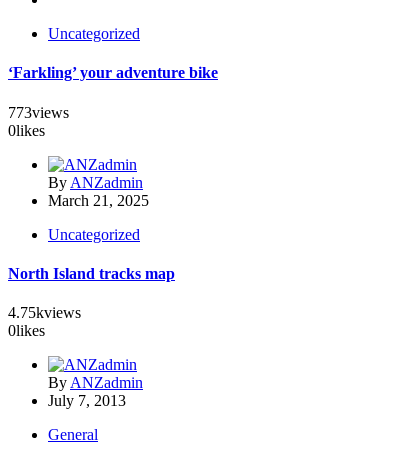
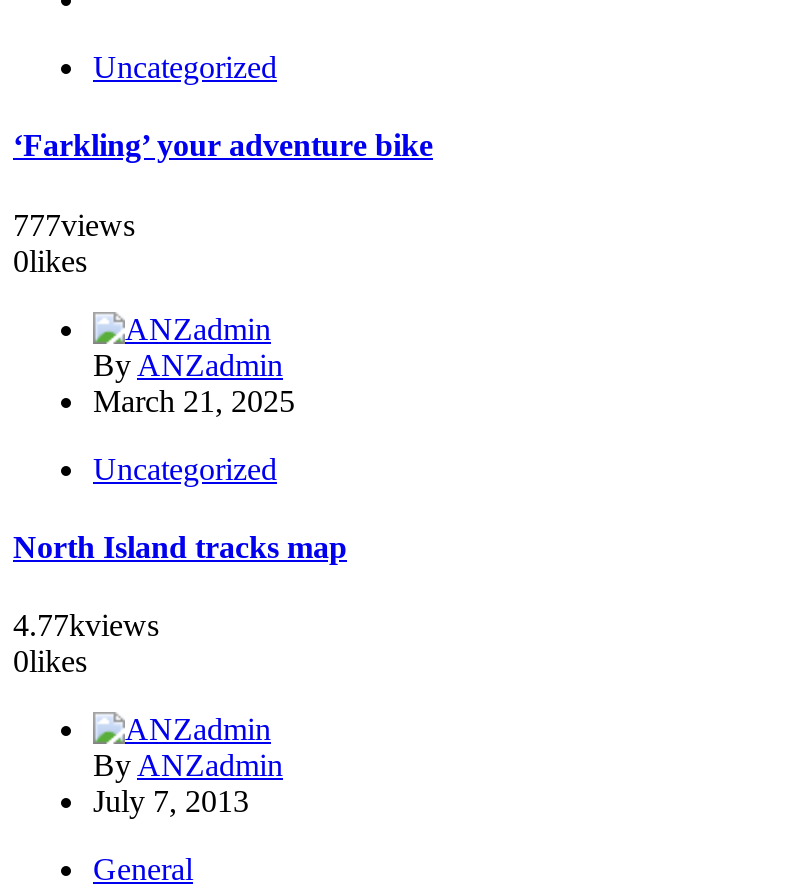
[8,103,69,120] 773views -> [13,207,135,241] 777views
[8,304,81,321] 4.75kviews -> [13,608,159,642] 4.77kviews

